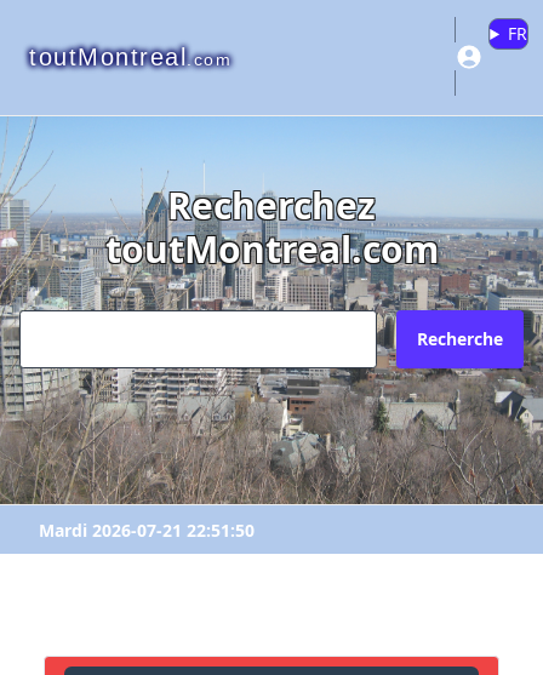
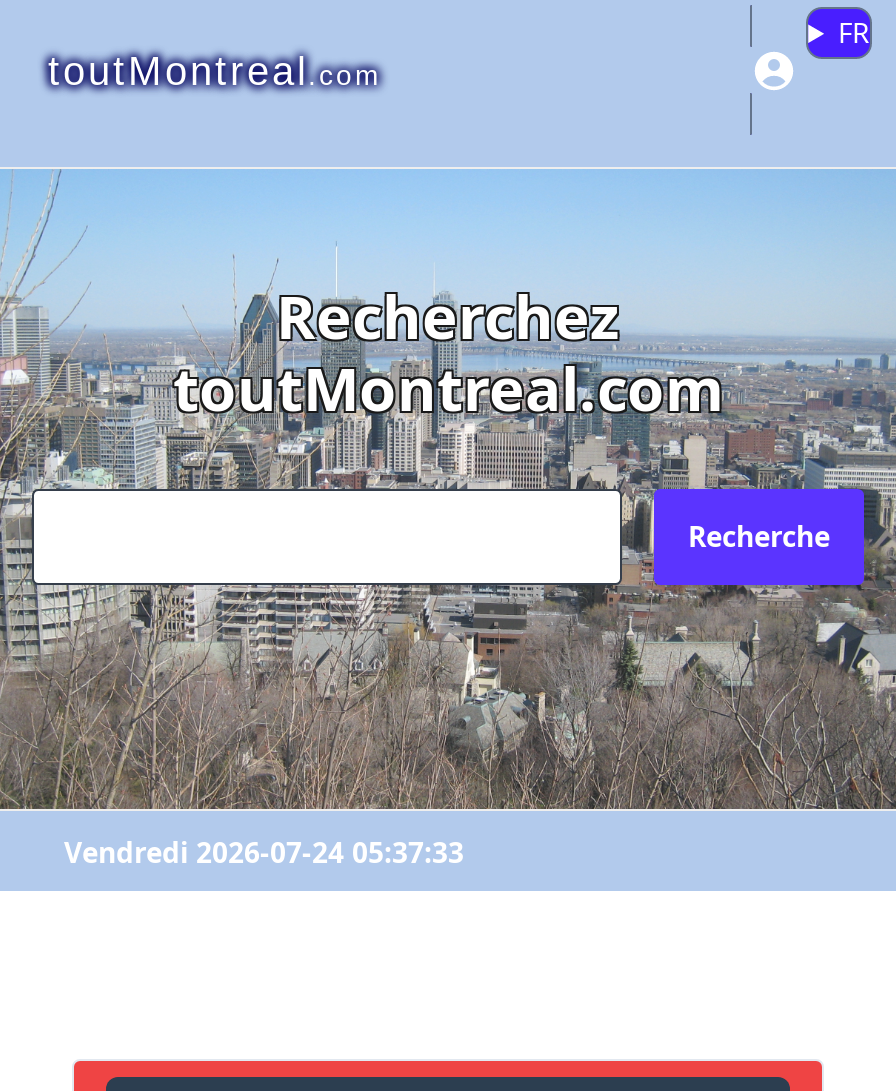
[39,519,255,542] Mardi 2026-07-21 22:51:50 -> [64,833,464,871] Vendredi 2026-07-24 05:37:33

